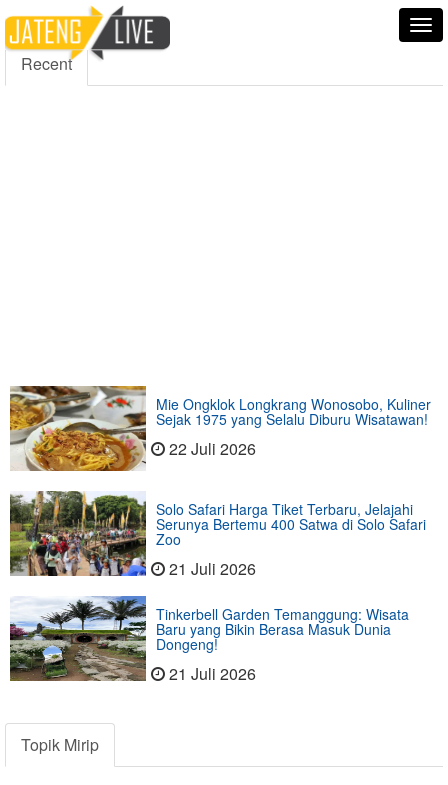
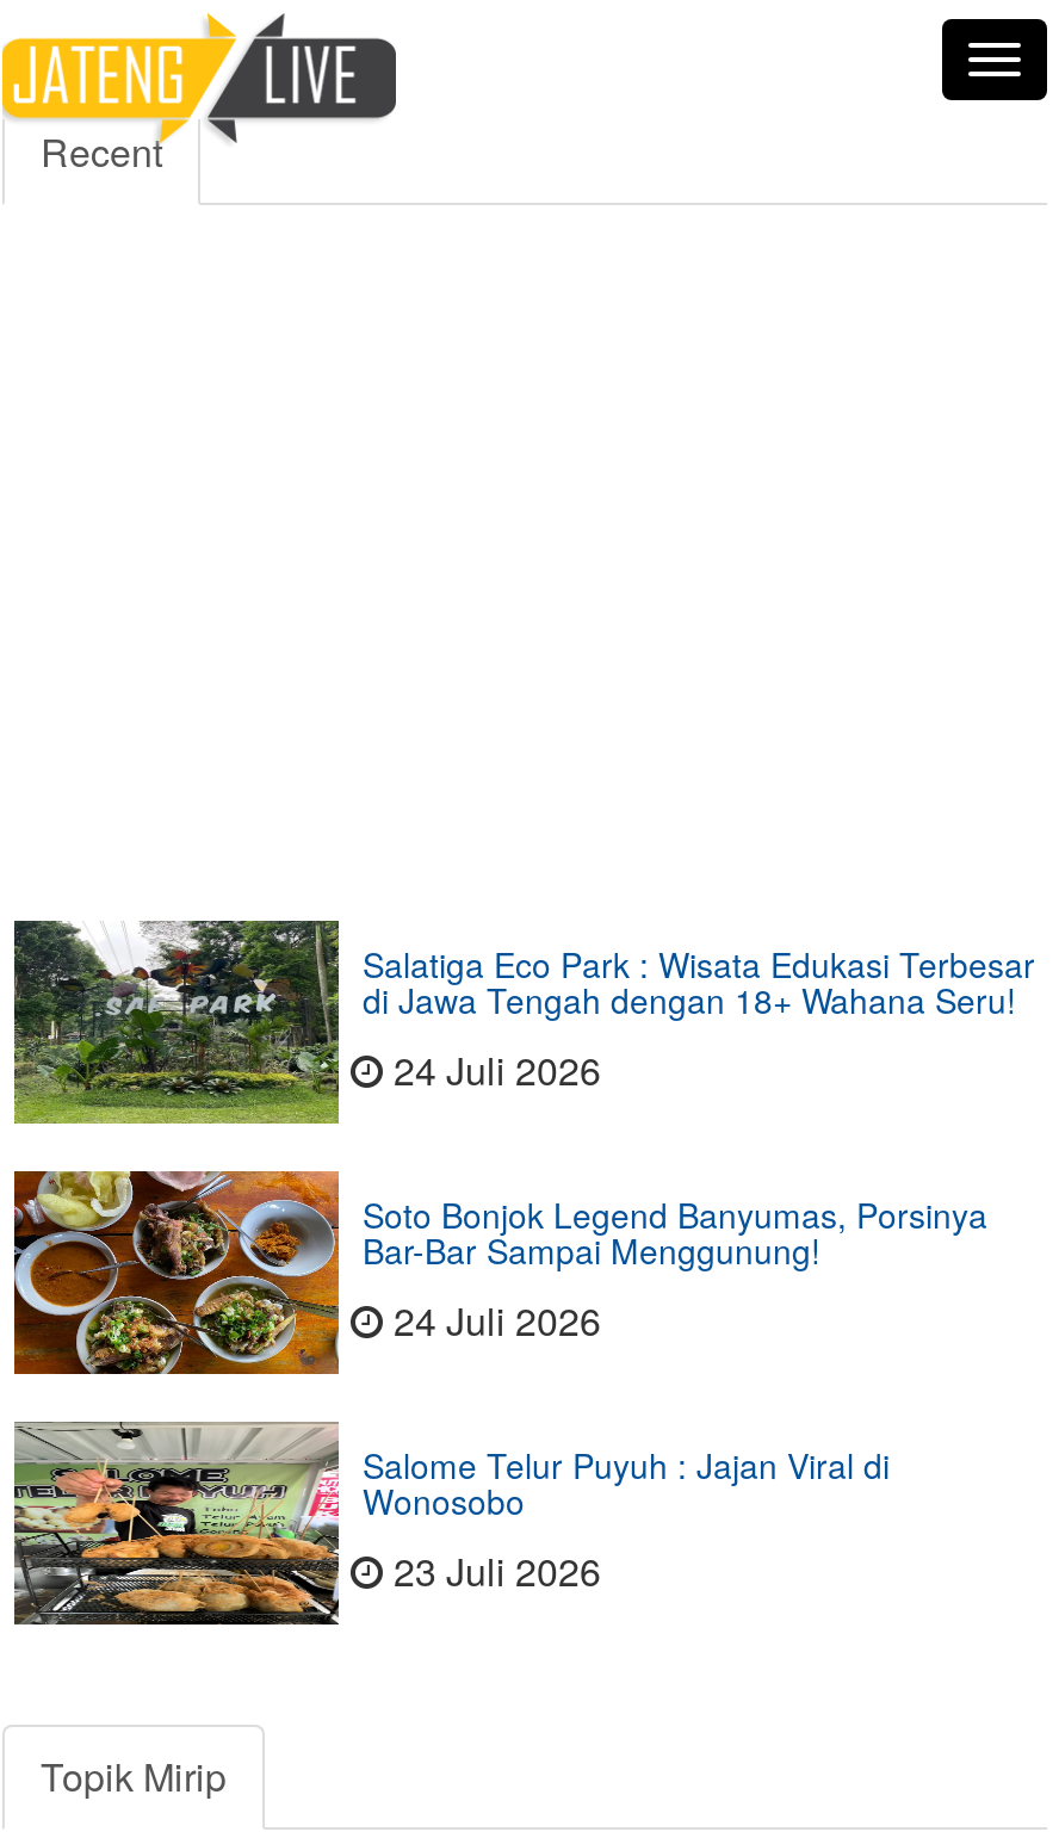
[9,385,431,472] [image] | Mie Ongklok Longkrang Wonosobo, Kuliner | Sejak 1975 yang Selalu Diburu Wisatawan! | 22 Juli 2026 -> [12,918,1035,1126] [image] | Salatiga Eco Park : Wisata Edukasi Terbesar | di Jawa Tengah dengan 18+ Wahana Seru! | 24 Juli 2026
[9,491,426,580] [image] | Solo Safari Harga Tiket Terbaru, Jelajahi | Serunya Bertemu 400 Satwa di Solo Safari | Zoo | 21 Juli 2026 -> [12,1169,987,1376] [image] | Soto Bonjok Legend Banyumas, Porsinya | Bar-Bar Sampai Menggunung! | 24 Juli 2026
[9,596,409,685] [image] | Tinkerbell Garden Temanggung: Wisata | Baru yang Bikin Berasa Masuk Dunia | Dongeng! | 21 Juli 2026 -> [12,1419,890,1627] [image] | Salome Telur Puyuh : Jajan Viral di | Wonosobo | 23 Juli 2026

